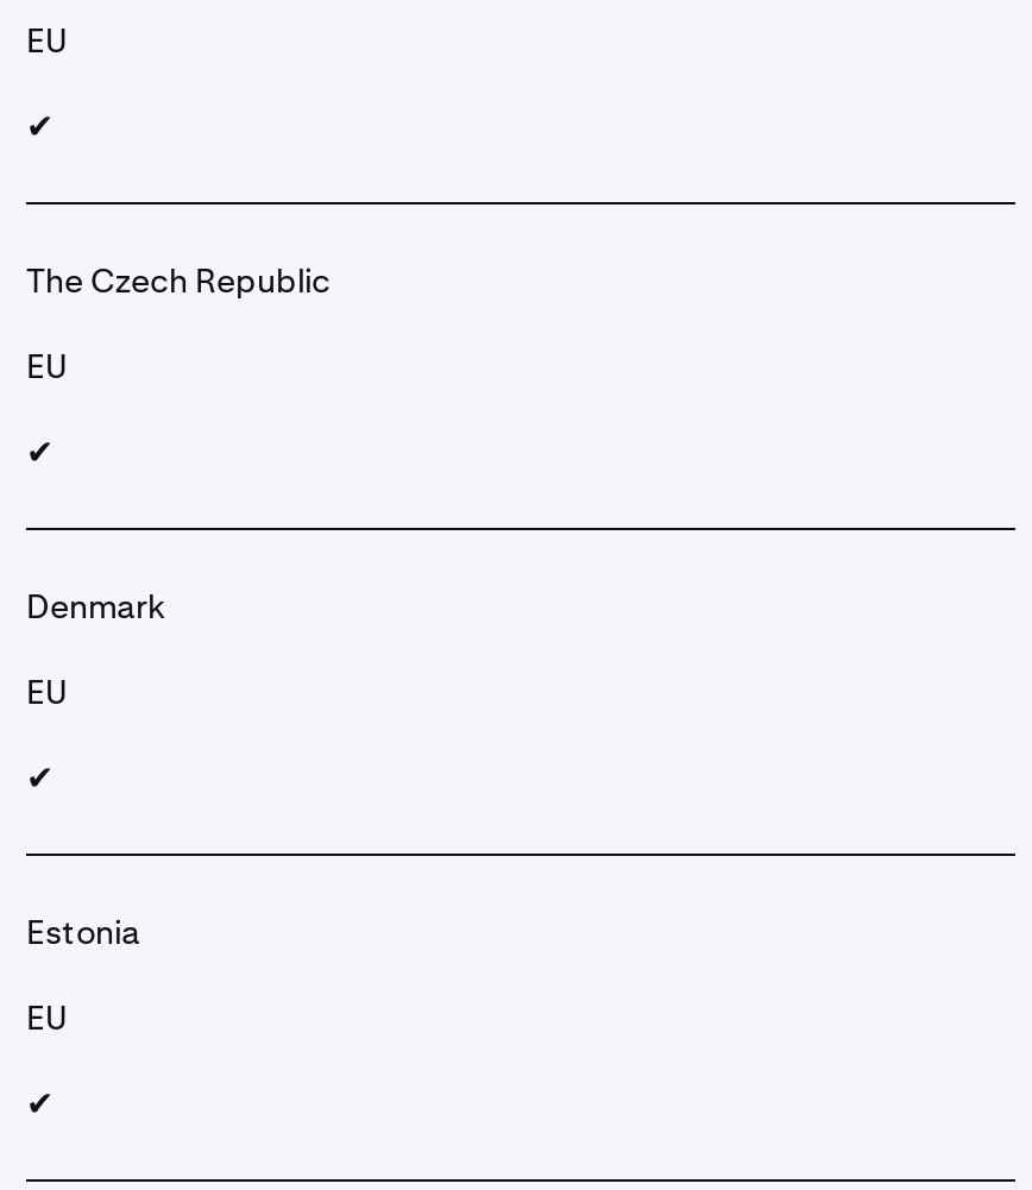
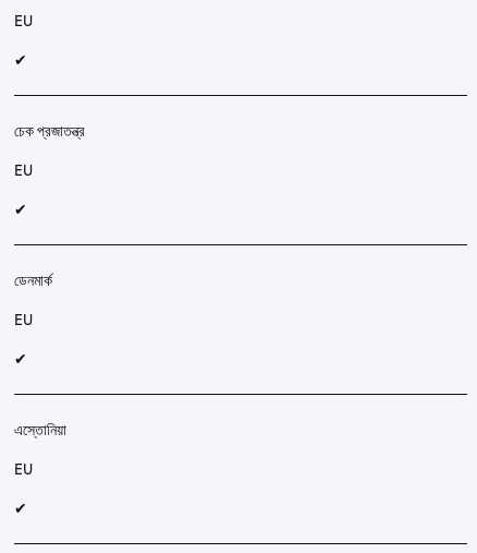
[26,259,331,302] The Czech Republic -> [14,121,85,141] চেক প্রজাতন্ত্র
[26,585,166,628] Denmark -> [14,271,52,290] ডেনমার্ক
[26,911,140,953] Estonia -> [14,420,66,440] এস্তোনিয়া

